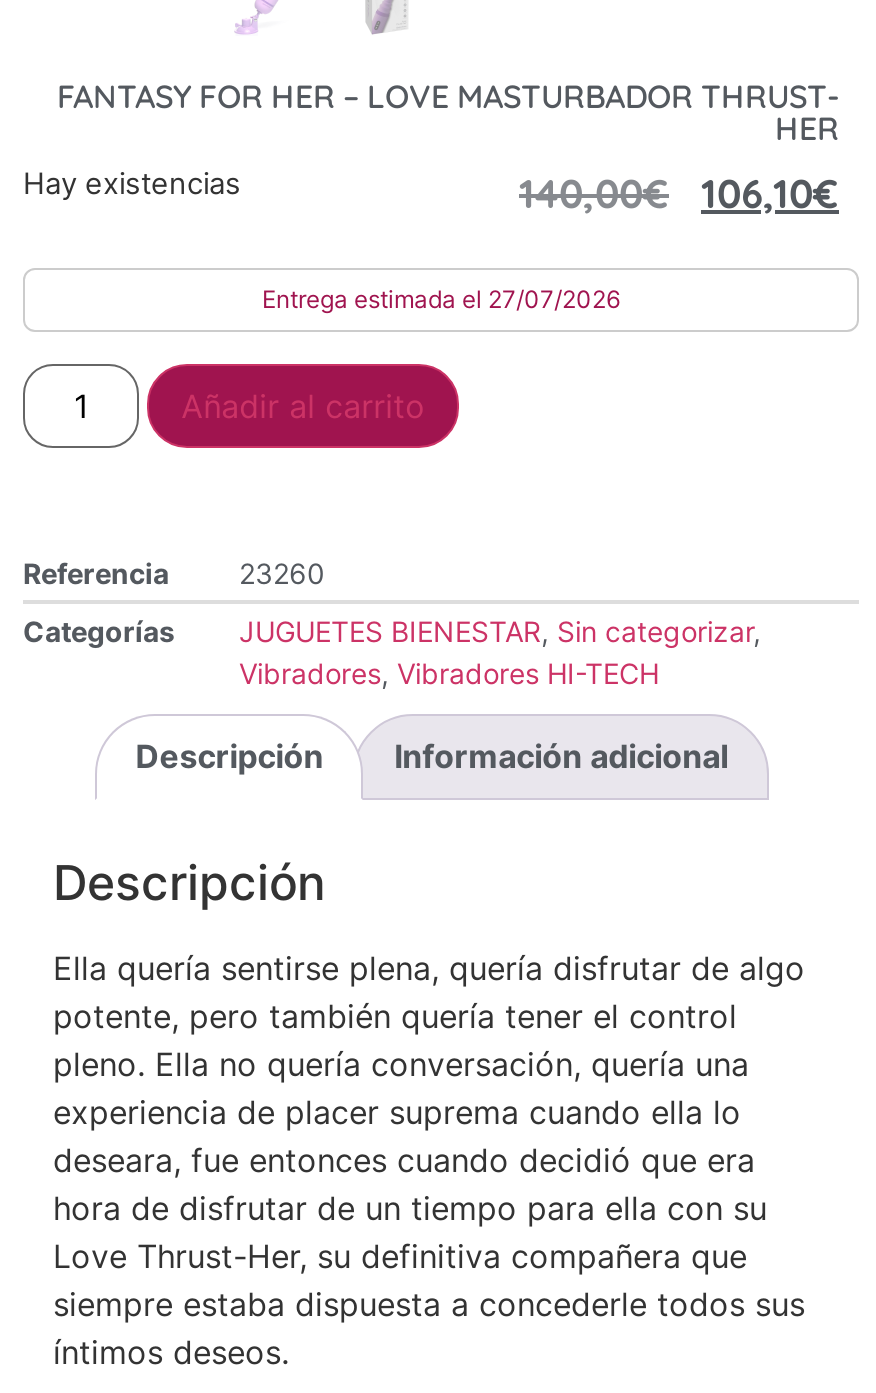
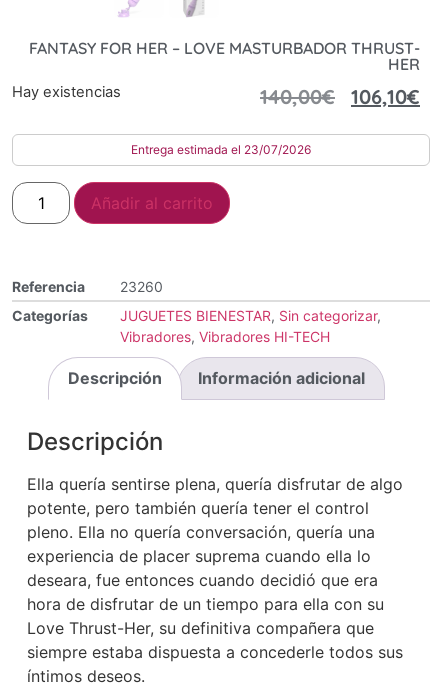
[262,283,620,313] Entrega estimada el 27/07/2026 -> [131,142,311,157] Entrega estimada el 23/07/2026

